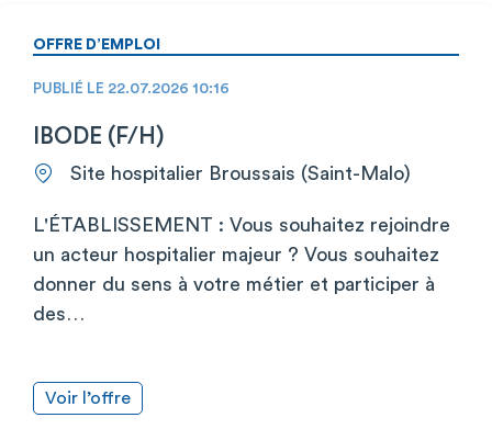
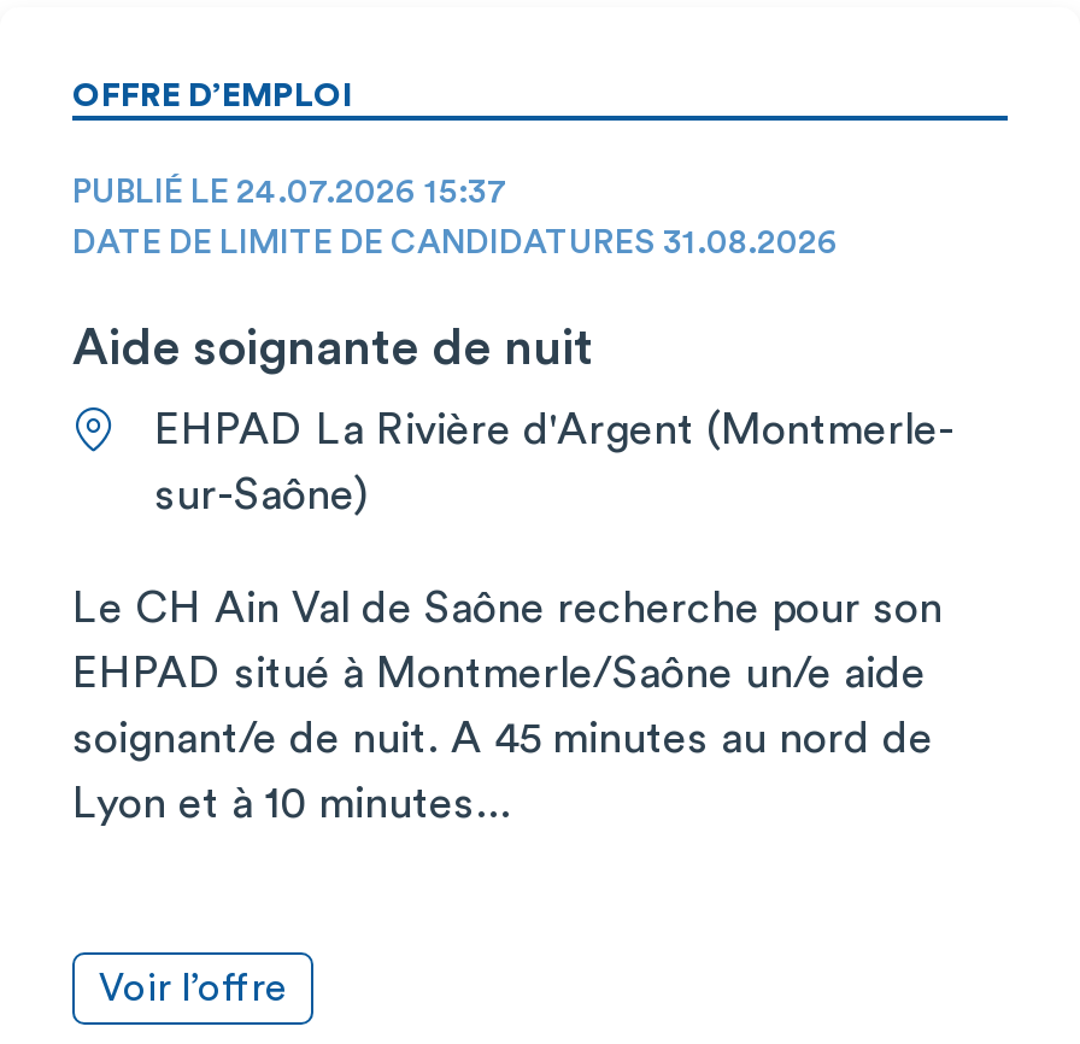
[33,81,450,323] PUBLIÉ LE 22.07.2026 10:16 | IBODE (F/H) | Site hospitalier Broussais (Saint-Malo) | L'ÉTABLISSEMENT : Vous souhaitez rejoindre | un acteur hospitalier majeur ? Vous souhaitez | donner du sens à votre métier et participer à | des… -> [72,176,955,824] PUBLIÉ LE 24.07.2026 15:37 | DATE DE LIMITE DE CANDIDATURES 31.08.2026 | Aide soignante de nuit | EHPAD La Rivière d'Argent (Montmerle- | sur-Saône) | Le CH Ain Val de Saône recherche pour son | EHPAD situé à Montmerle/Saône un/e aide | soignant/e de nuit. A 45 minutes au nord de | Lyon et à 10 minutes...

